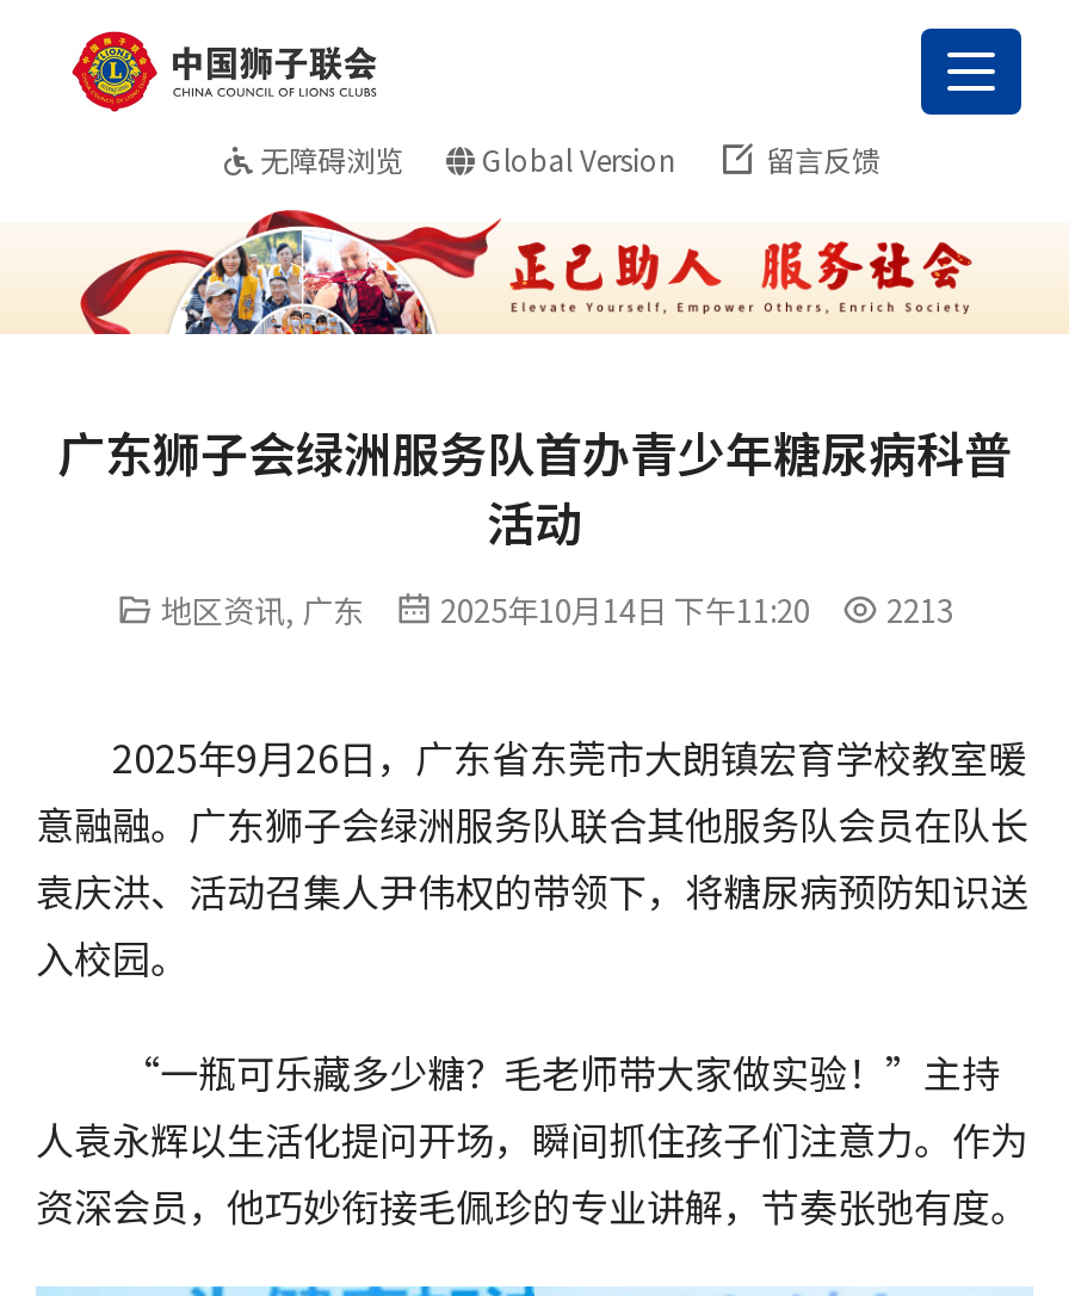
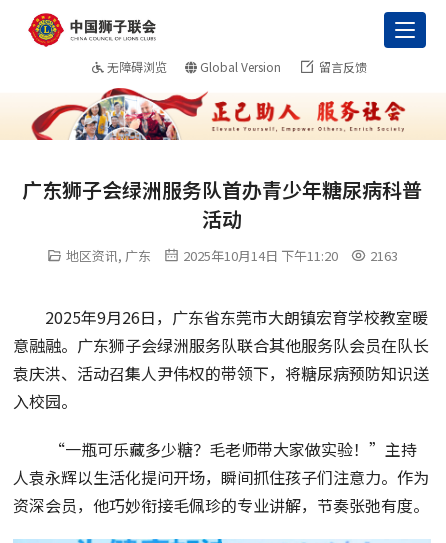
[161,586,953,632] 地区资讯,广东 2025年10月14日 下午11:20 2213 -> [65,246,397,265] 地区资讯,广东 2025年10月14日 下午11:20 2163

